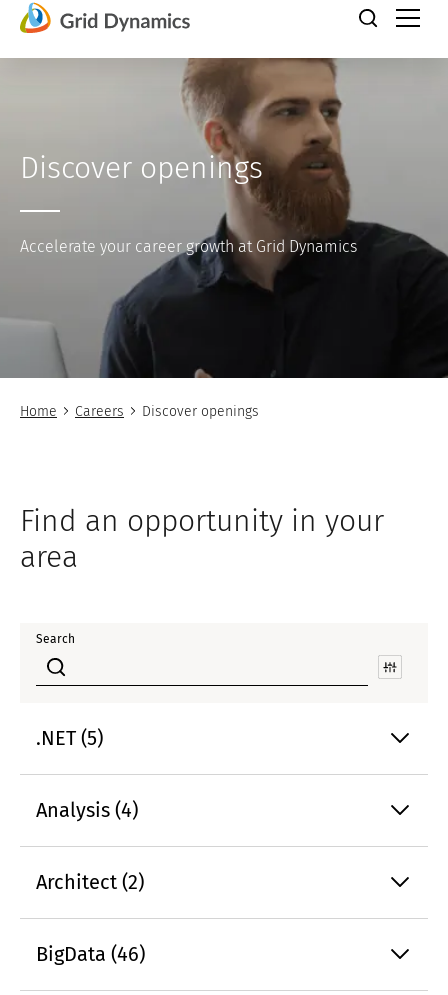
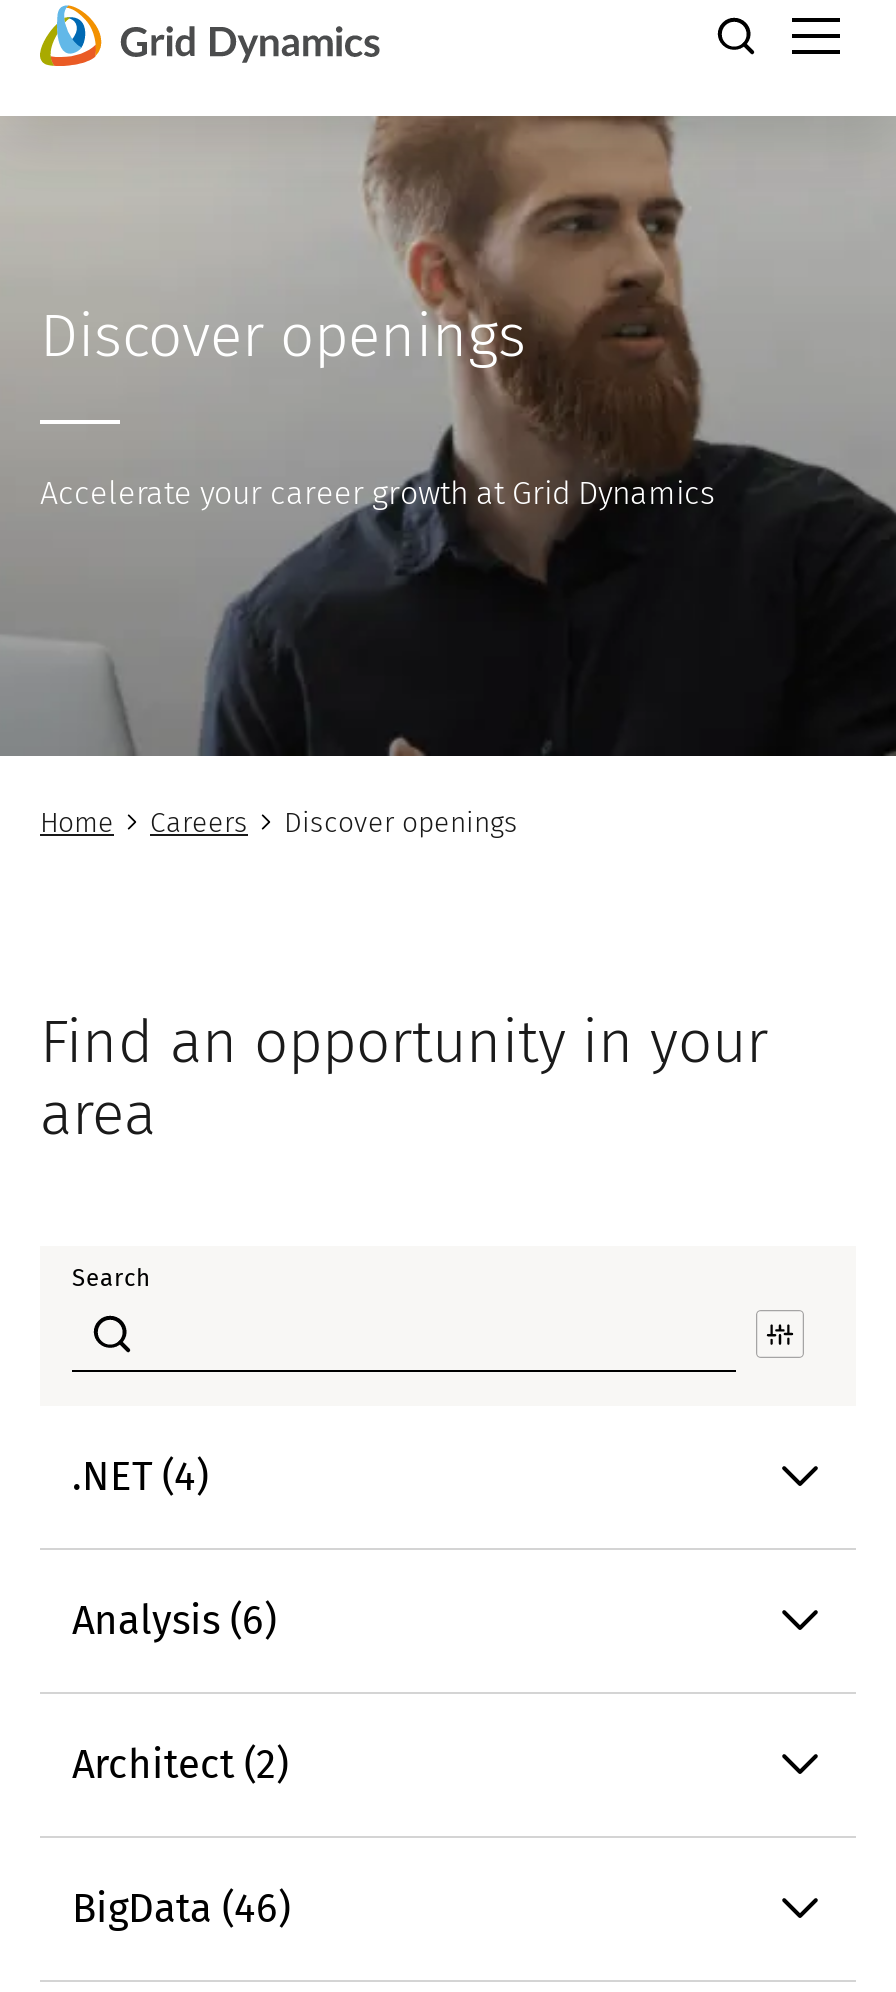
[36,726,103,750] .NET (5) -> [72,1452,208,1500] .NET (4)
[36,798,138,822] Analysis (4) -> [72,1596,276,1644] Analysis (6)

